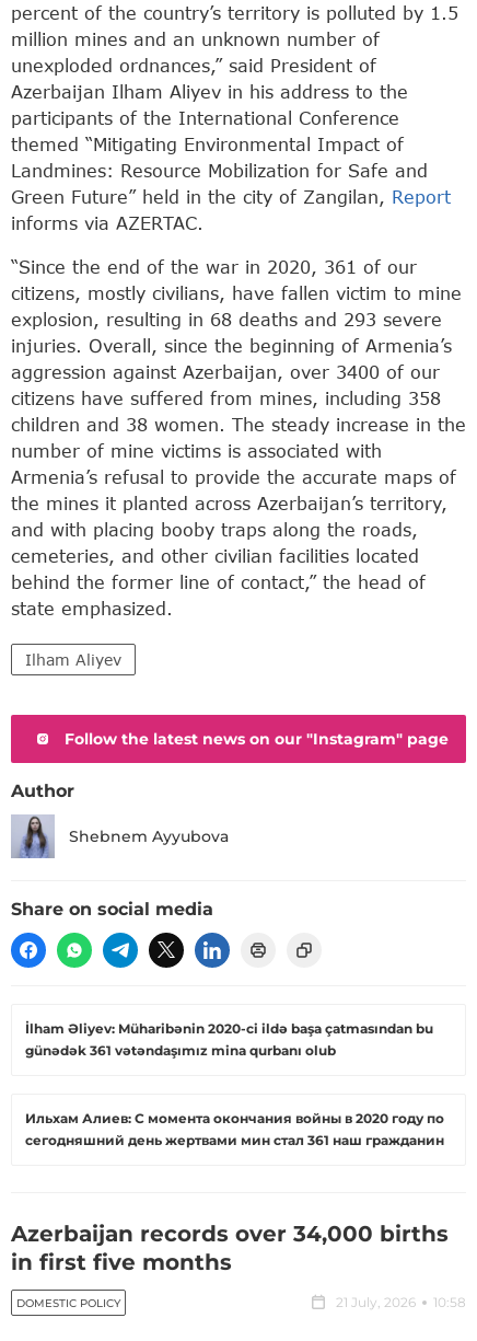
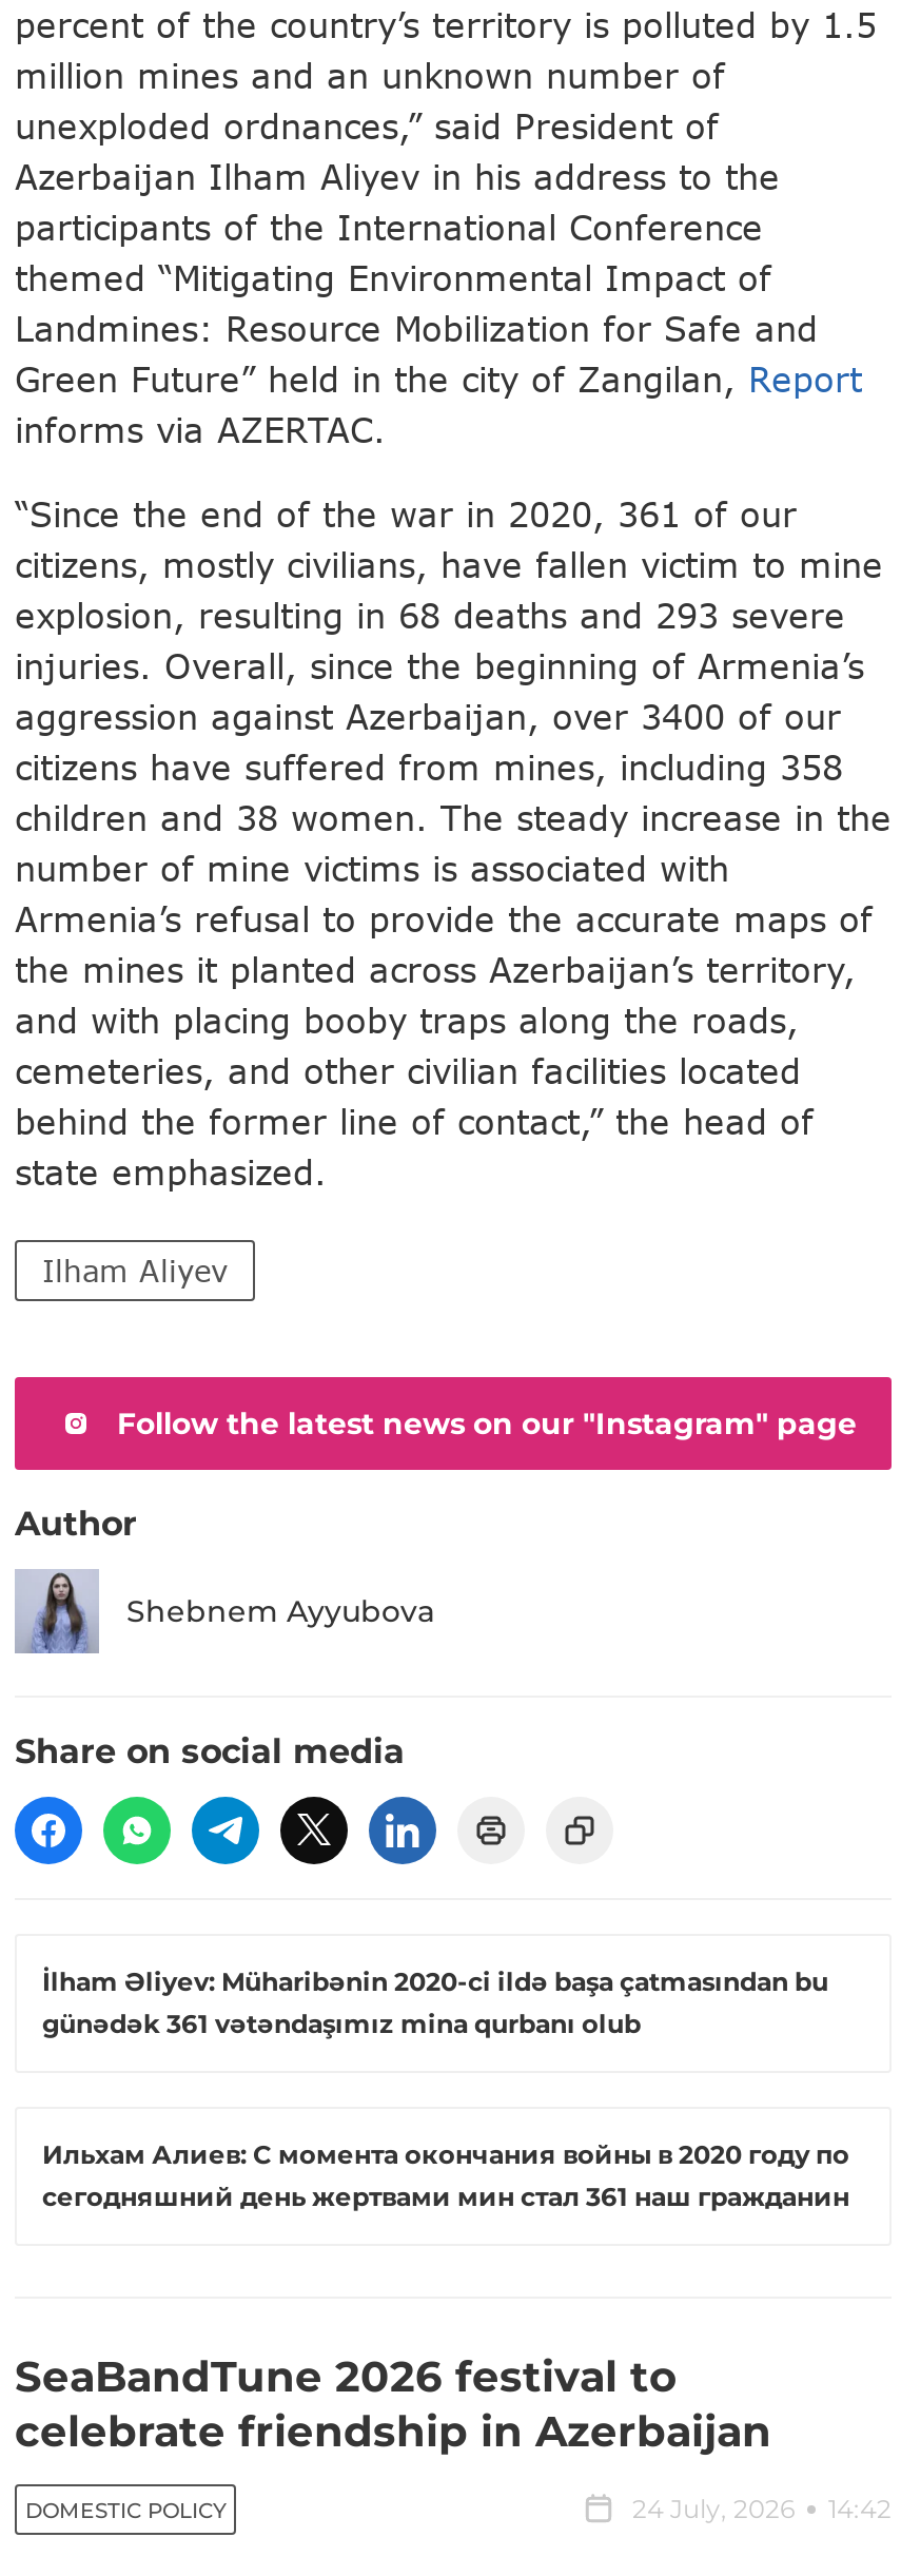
[11,1221,449,1276] Azerbaijan records over 34,000 births | in first five months -> [15,2352,771,2458] SeaBandTune 2026 festival to | celebrate friendship in Azerbaijan
[336,1294,466,1311] 21 July, 2026 | 10:58 -> [632,2494,892,2525] 24 July, 2026 | 14:42

